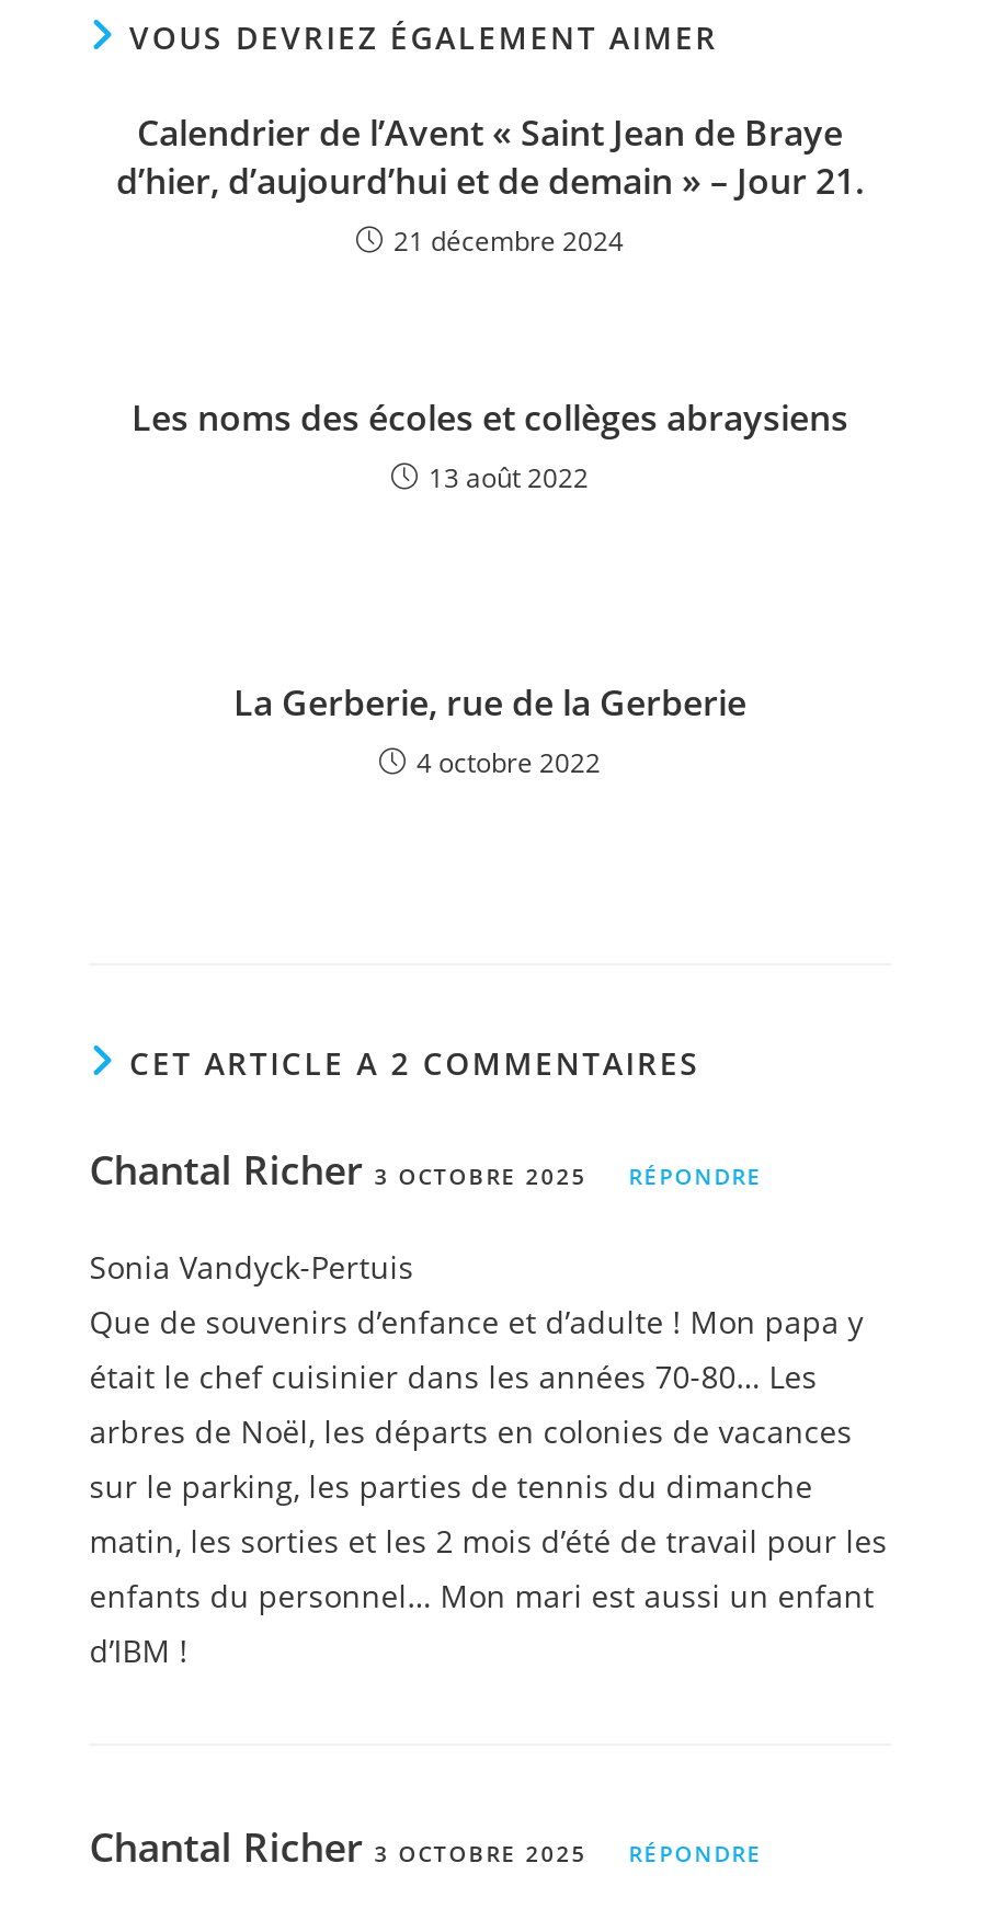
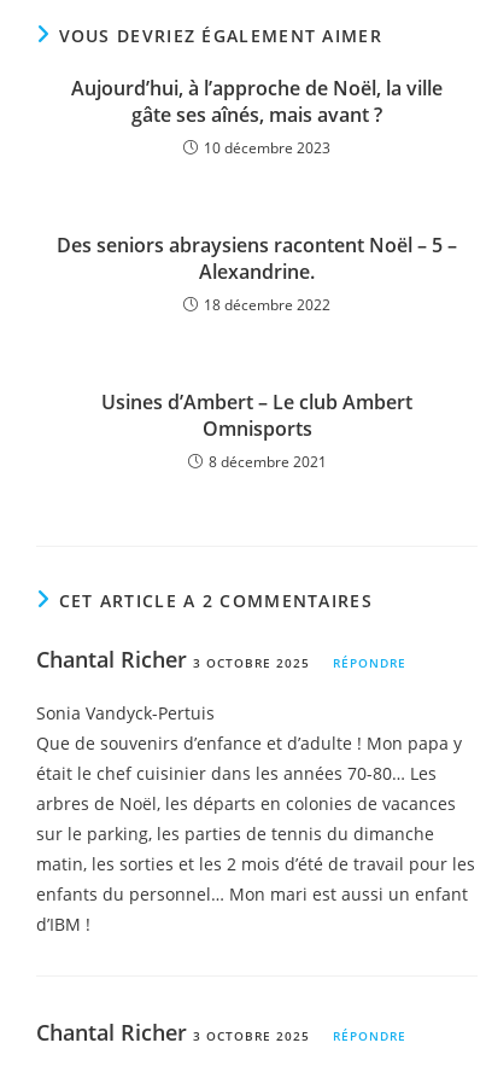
[116,109,864,260] Calendrier de l’Avent « Saint Jean de Braye | d’hier, d’aujourd’hui et de demain » – Jour 21. | 21 décembre 2024 -> [71,75,443,159] Aujourd’hui, à l’approche de Noël, la ville | gâte ses aînés, mais avant ? | 10 décembre 2023
[132,394,848,497] Les noms des écoles et collèges abraysiens | 13 août 2022 -> [57,232,457,315] Des seniors abraysiens racontent Noël – 5 – | Alexandrine. | 18 décembre 2022
[233,679,746,782] La Gerberie, rue de la Gerberie | 4 octobre 2022 -> [101,389,412,472] Usines d’Ambert – Le club Ambert | Omnisports | 8 décembre 2021

